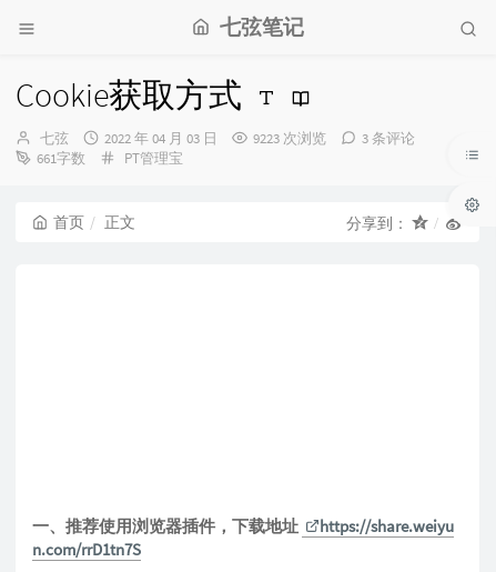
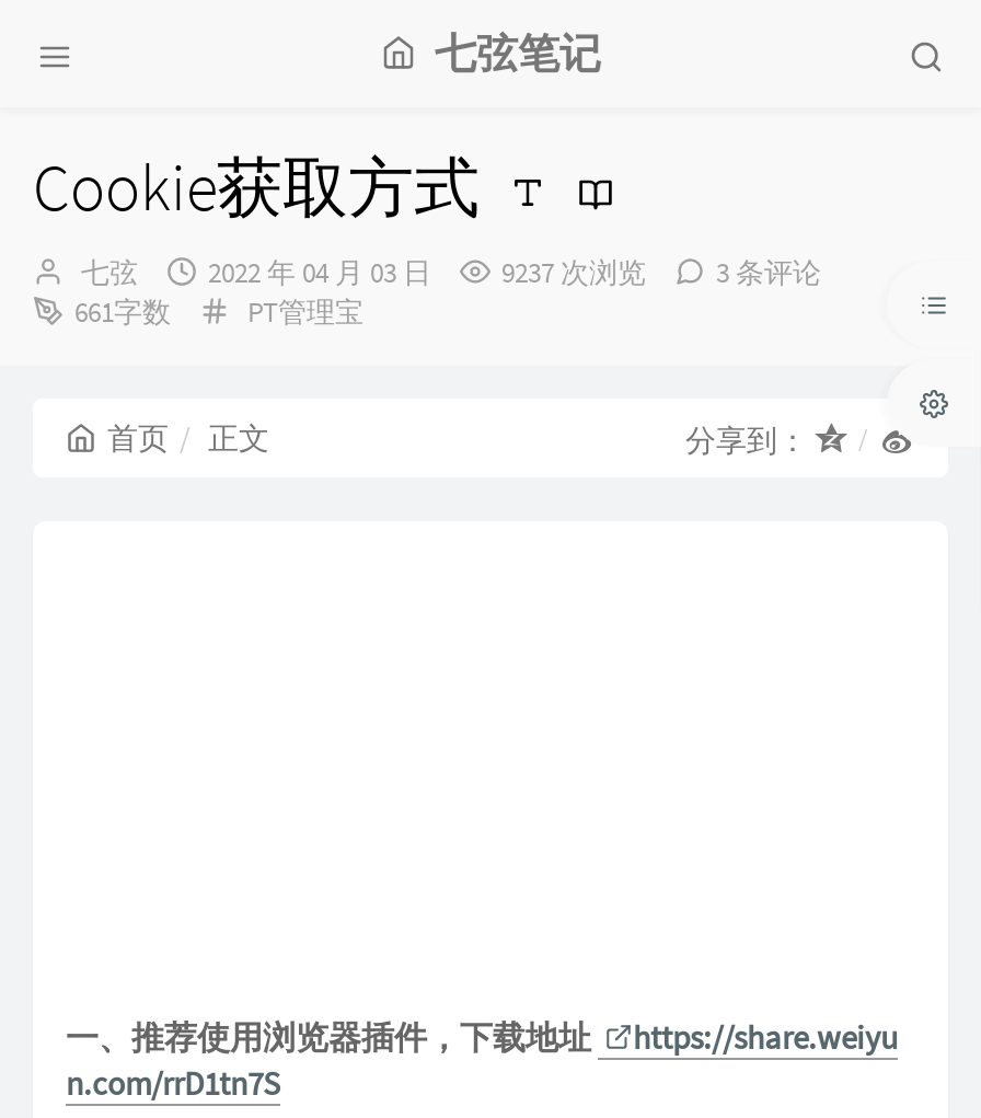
[253,129,326,148] 9223 次浏览 -> [501,254,646,291] 9237 次浏览

